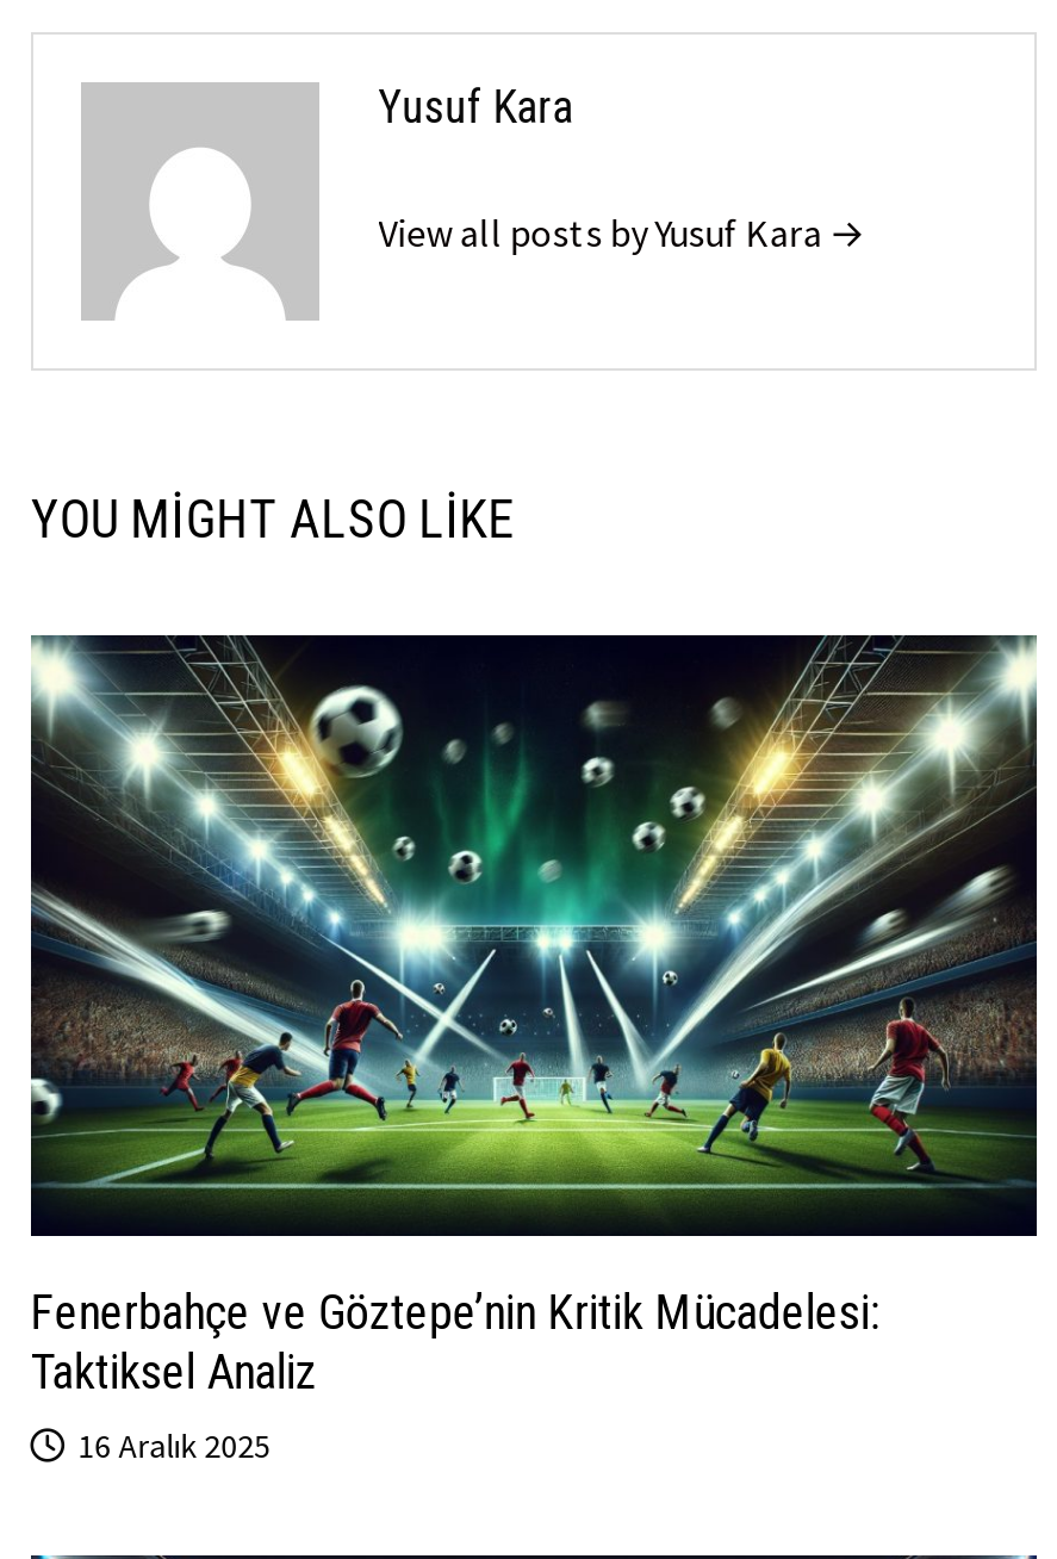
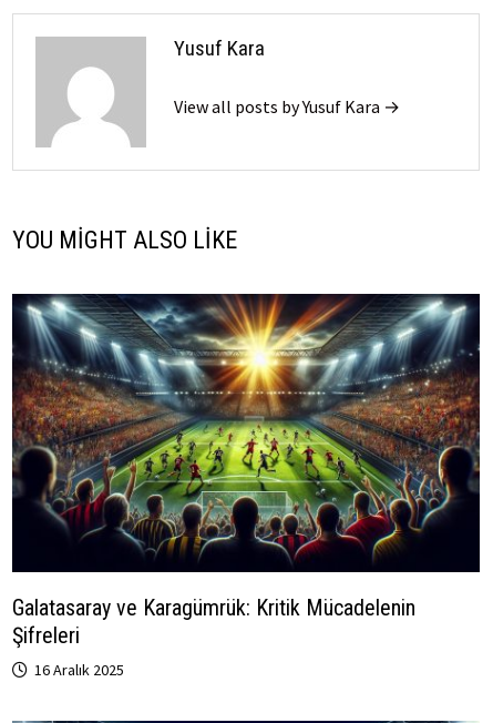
[29,634,1039,1400] [image] | Fenerbahçe ve Göztepe’nin Kritik Mücadelesi: | Taktiksel Analiz -> [11,293,481,649] [image] | Galatasaray ve Karagümrük: Kritik Mücadelenin | Şifreleri

